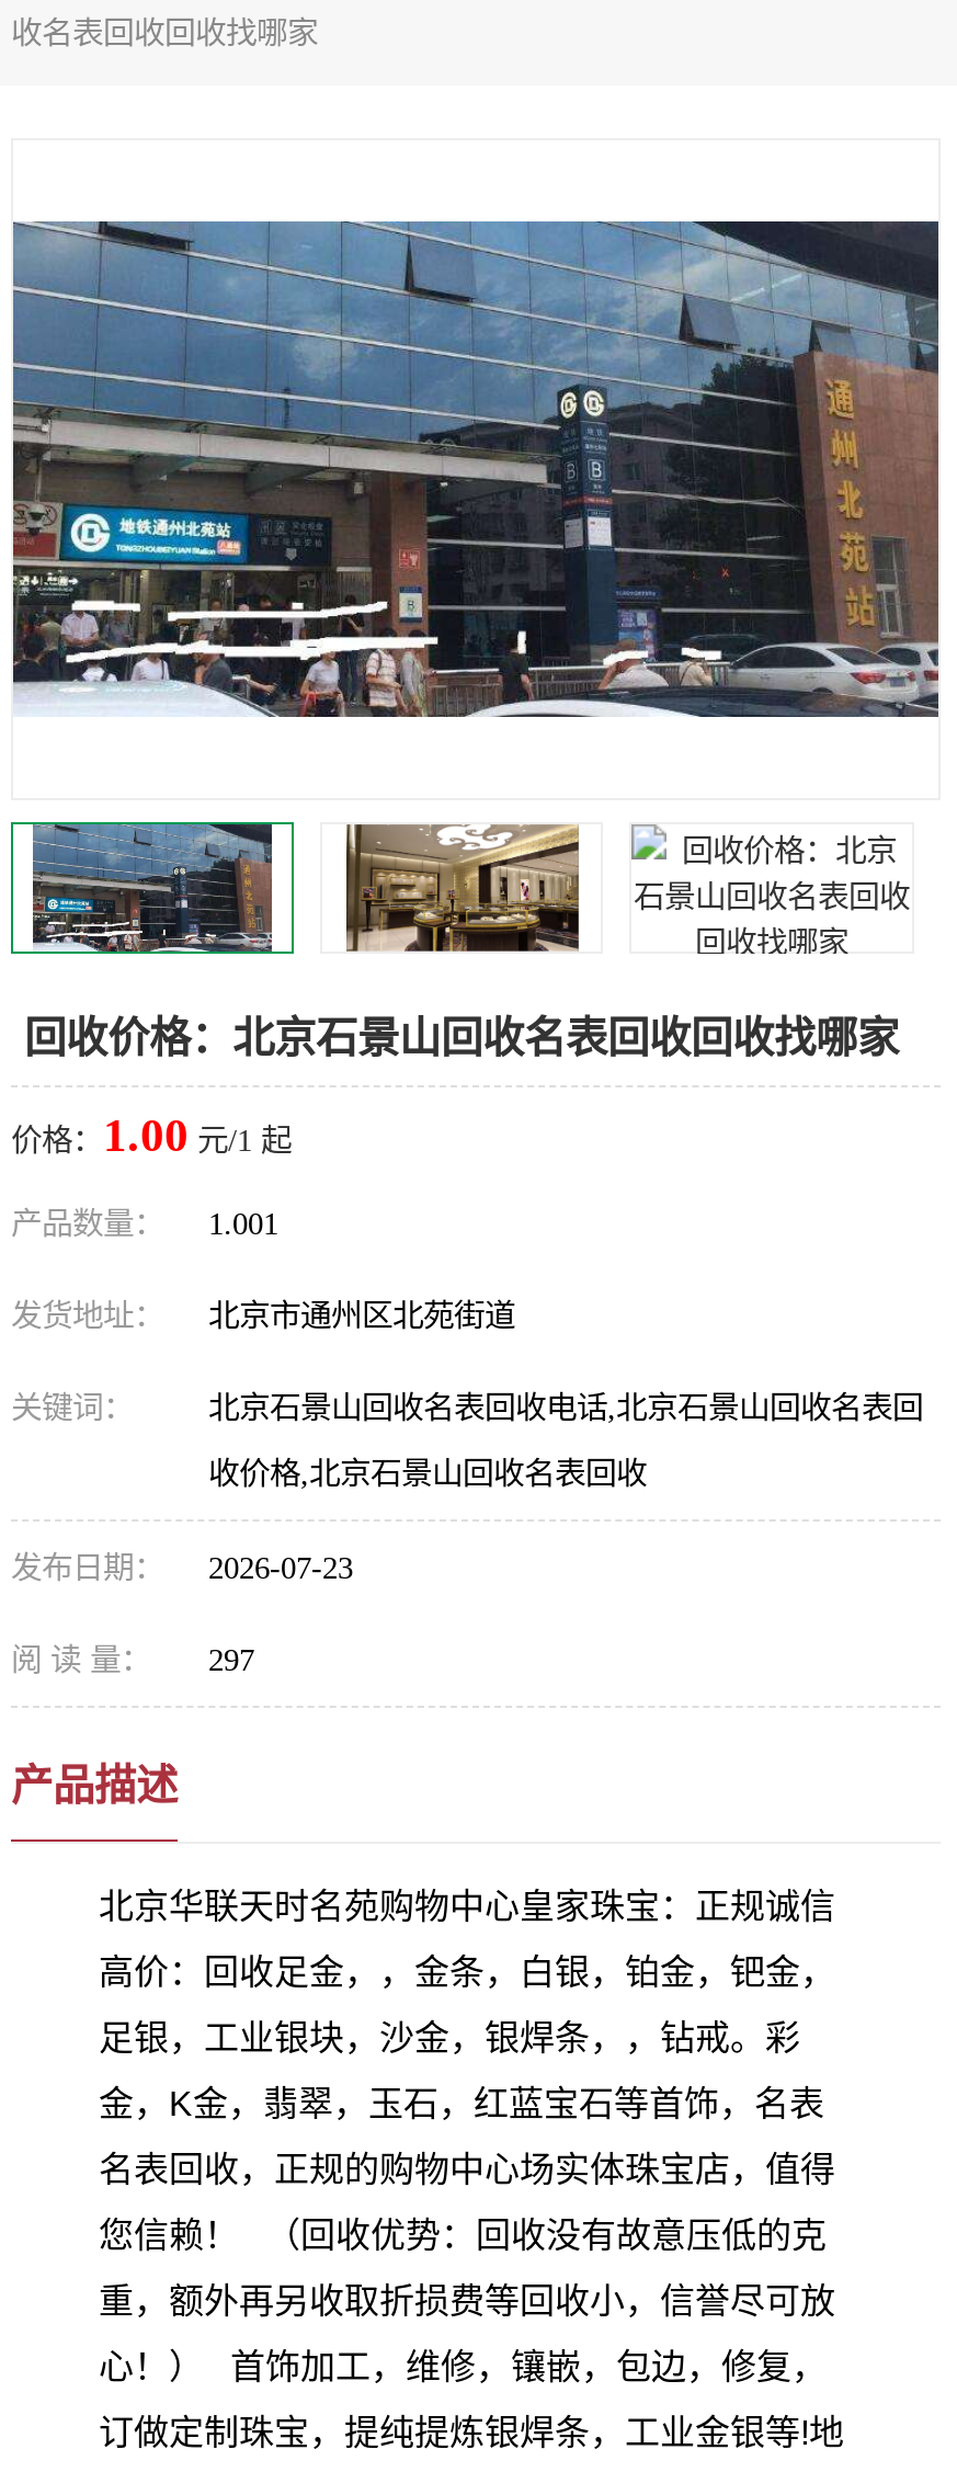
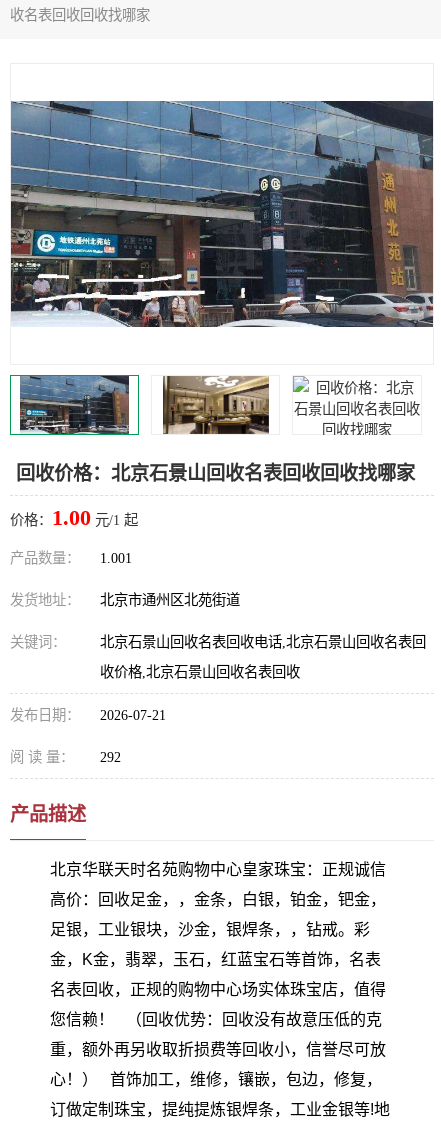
[11,1550,353,1585] 发布日期： 2026-07-23 -> [10,707,166,723] 发布日期： 2026-07-21
[11,1642,254,1677] 阅 读 量： 297 -> [10,749,121,765] 阅 读 量： 292

